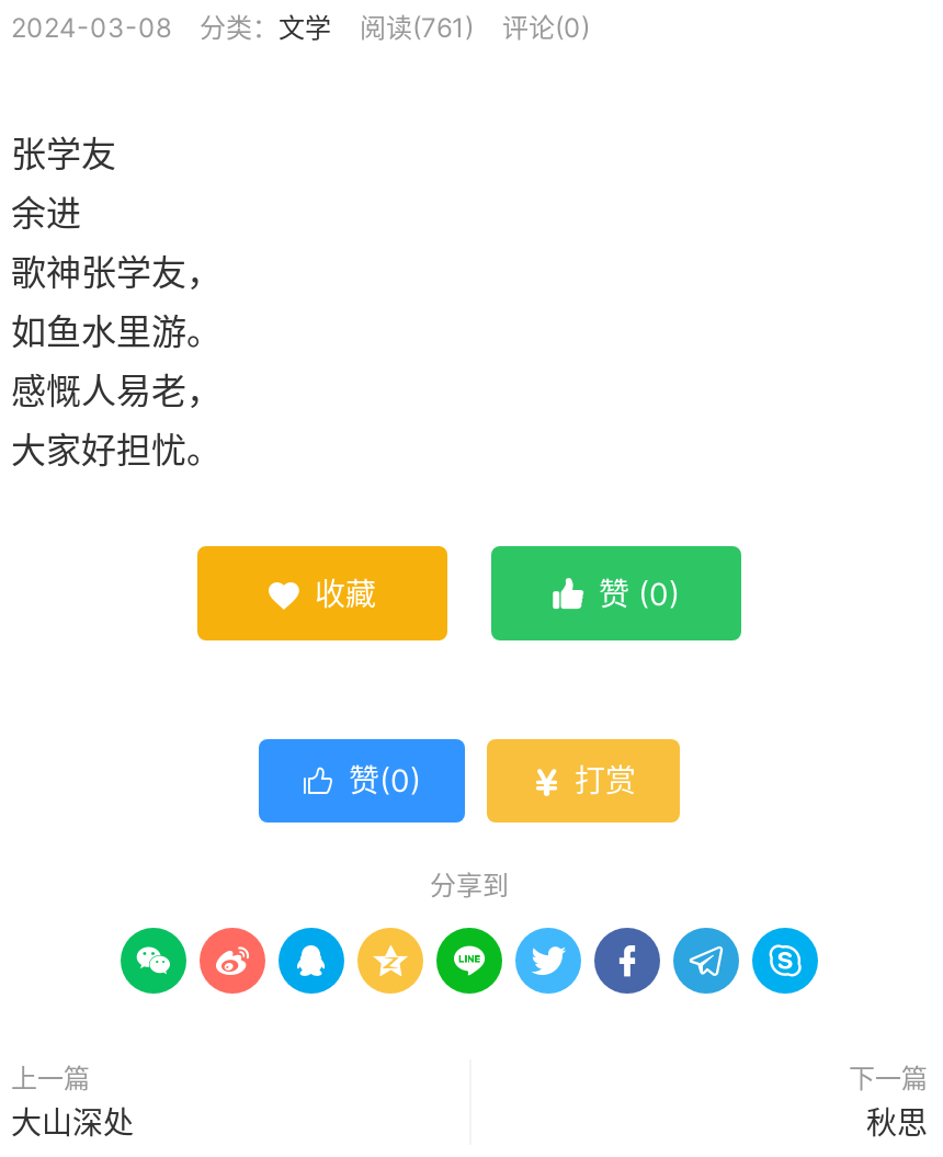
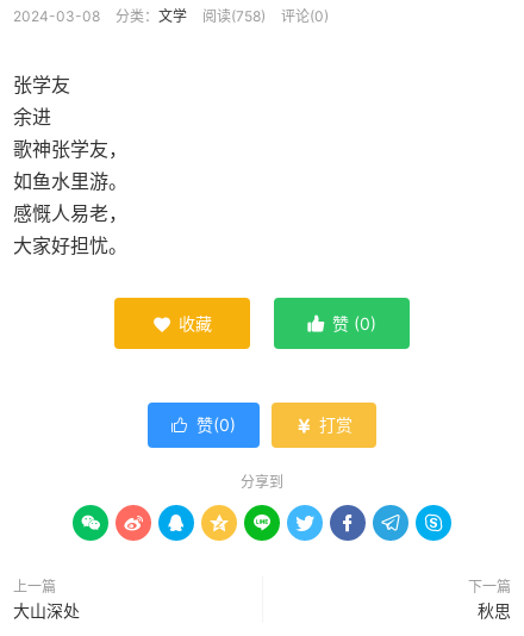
[11,11,590,44] 2024-03-08 分类：文学 阅读(761) 评论(0) -> [13,7,329,25] 2024-03-08 分类：文学 阅读(758) 评论(0)

